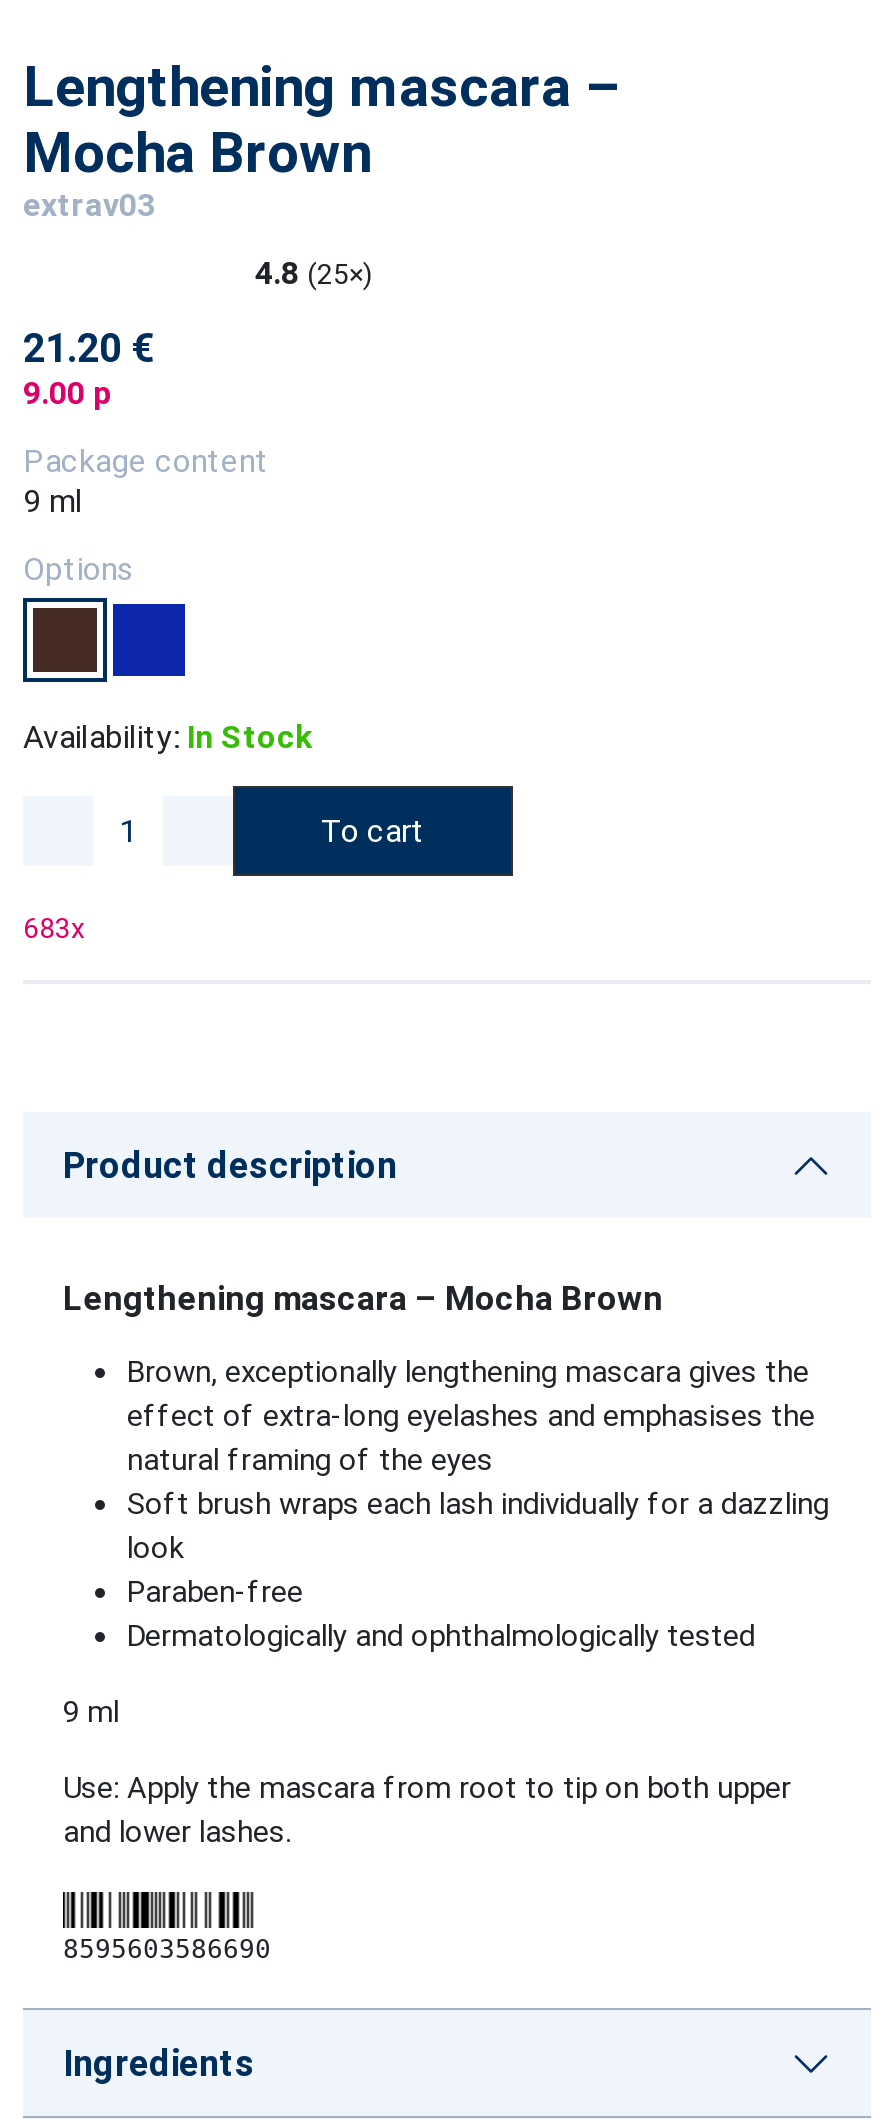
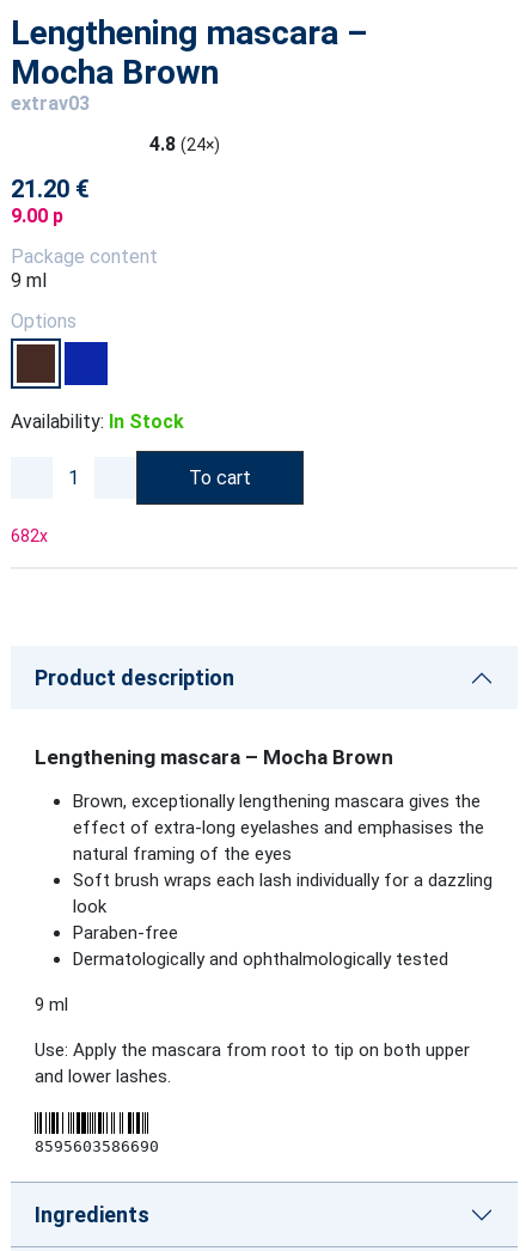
[255,254,373,292] 4.8 (25×) -> [149,133,220,155] 4.8 (24×)
[23,912,85,944] 683x -> [11,526,48,545] 682x

